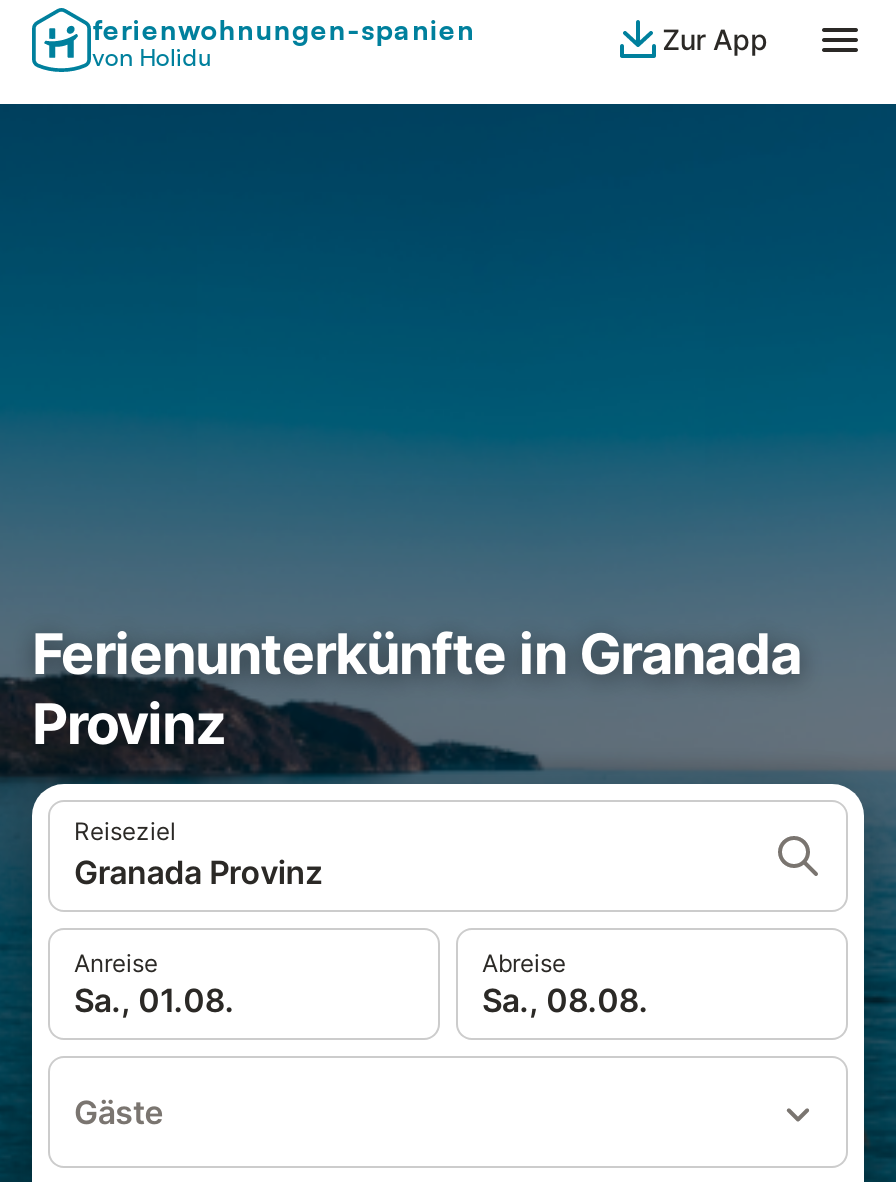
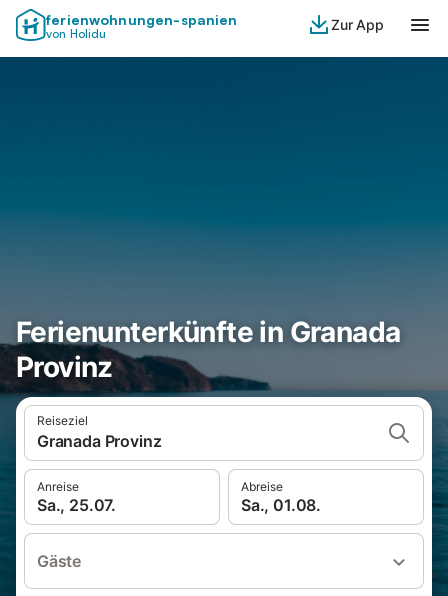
[74,980,234,1020] Sa., 01.08. -> [37,495,116,515] Sa., 25.07.
[482,980,648,1020] Sa., 08.08. -> [241,495,321,515] Sa., 01.08.

